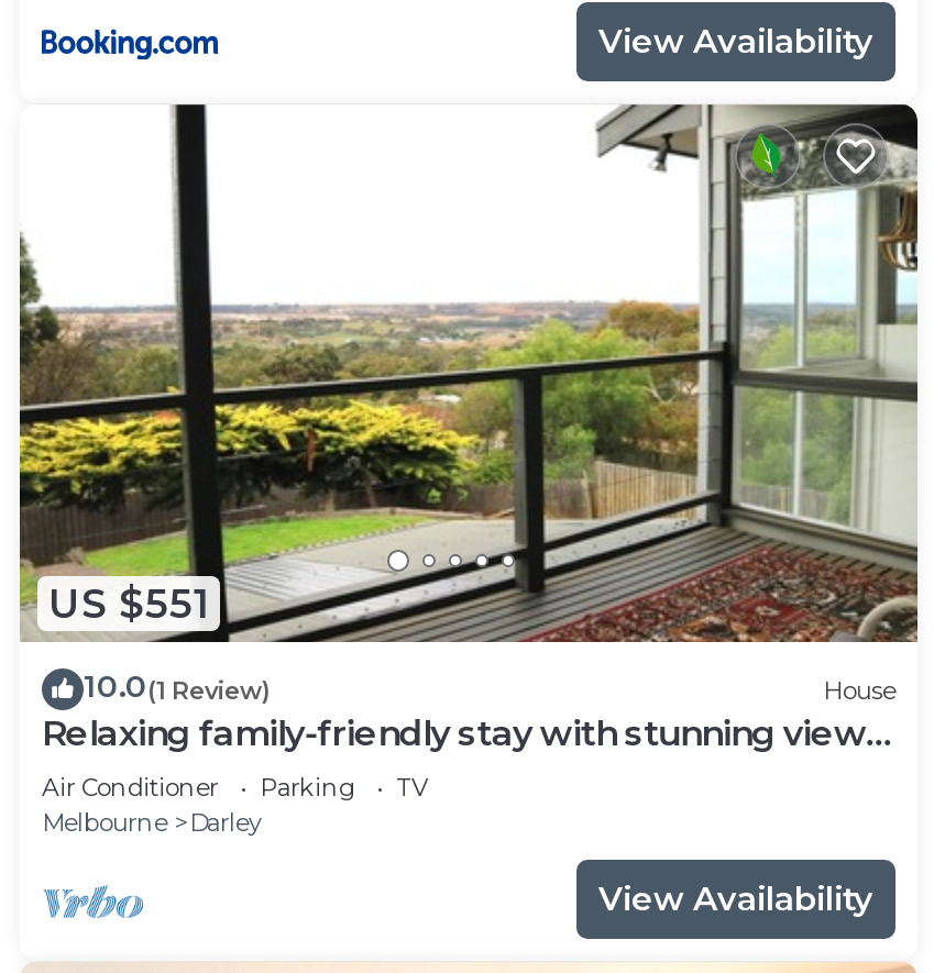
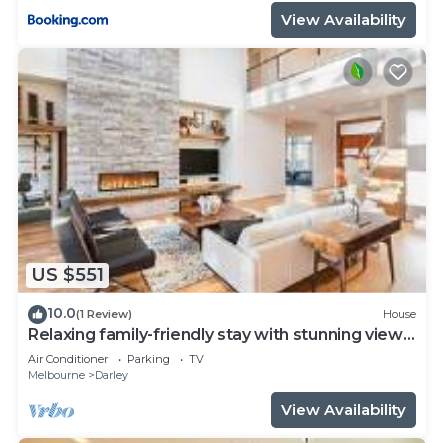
[18,102,920,643] [image] -> [17,47,426,293] [image]

